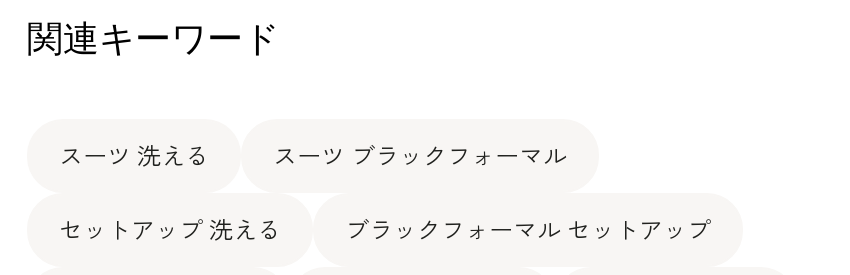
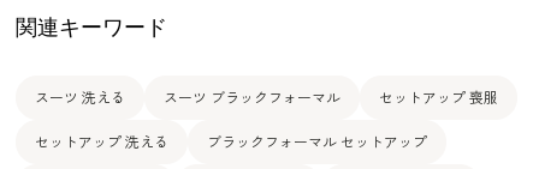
none -> [379,90,498,106] セットアップ 喪服

